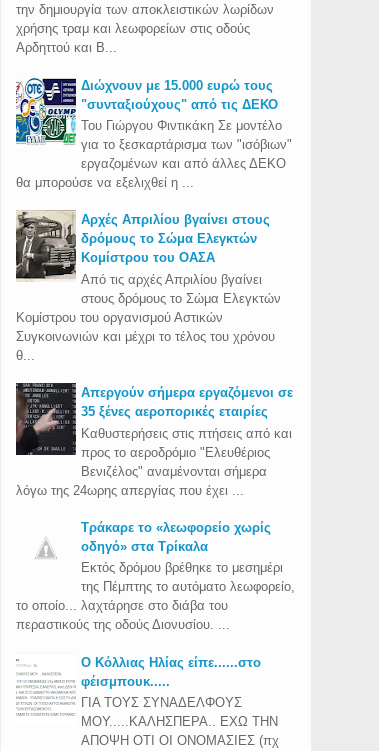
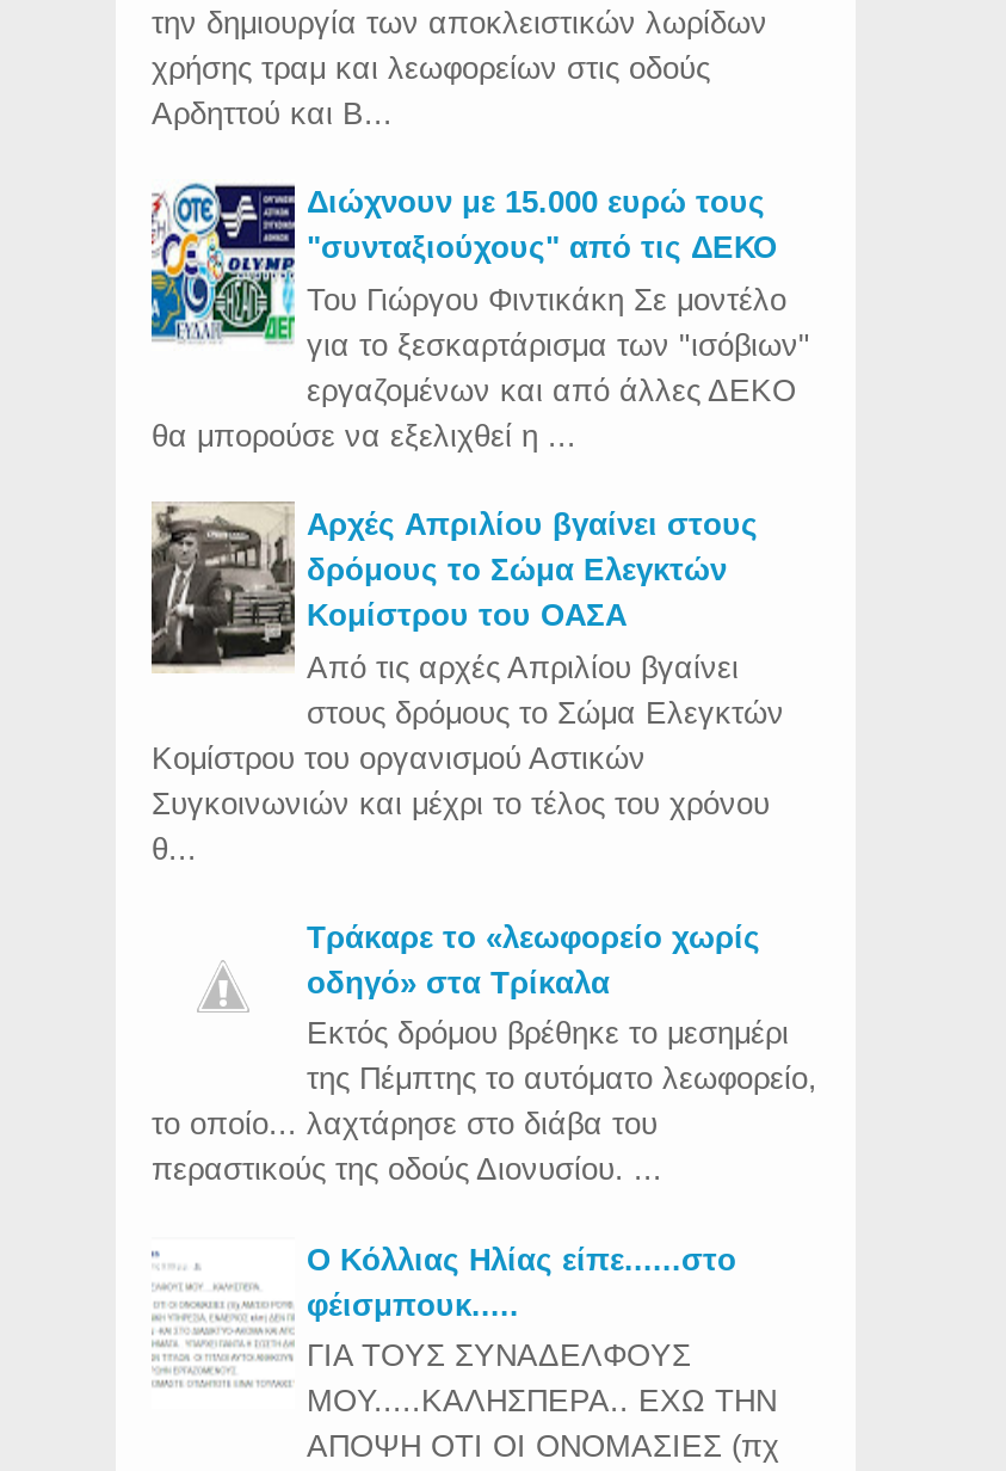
[15,382,293,498] [image] | Απεργούν σήμερα εργαζόμενοι σε | 35 ξένες αεροπορικές εταιρίες | Καθυστερήσεις στις πτήσεις από και | προς το αεροδρόμιο "Ελευθέριος | Βενιζέλος" αναμένονται σήμερα | λόγω της 24ωρης απεργίας που έχει ... -> none

